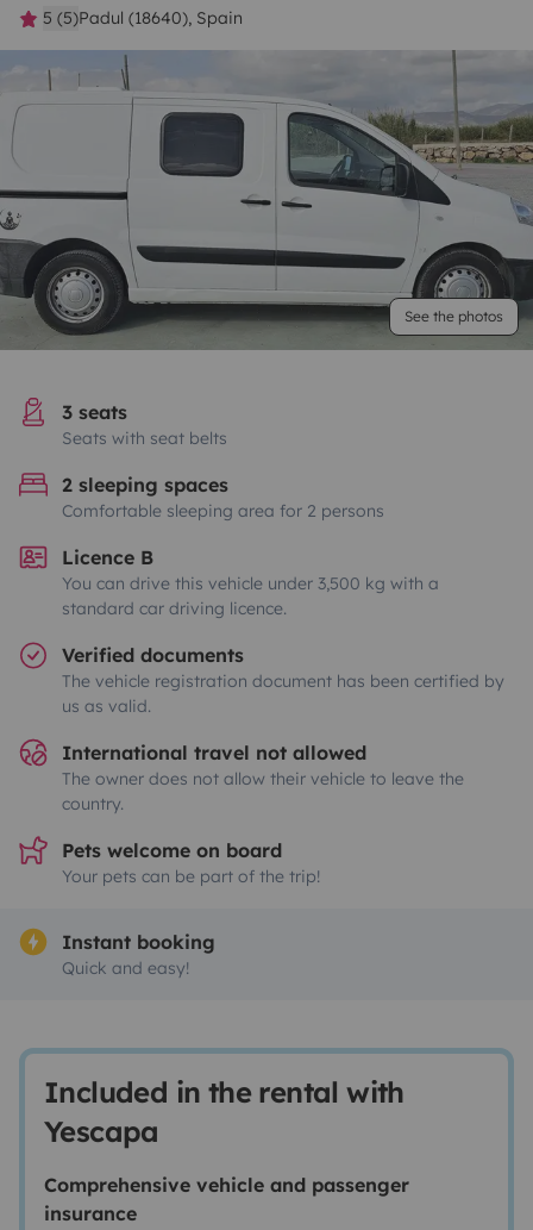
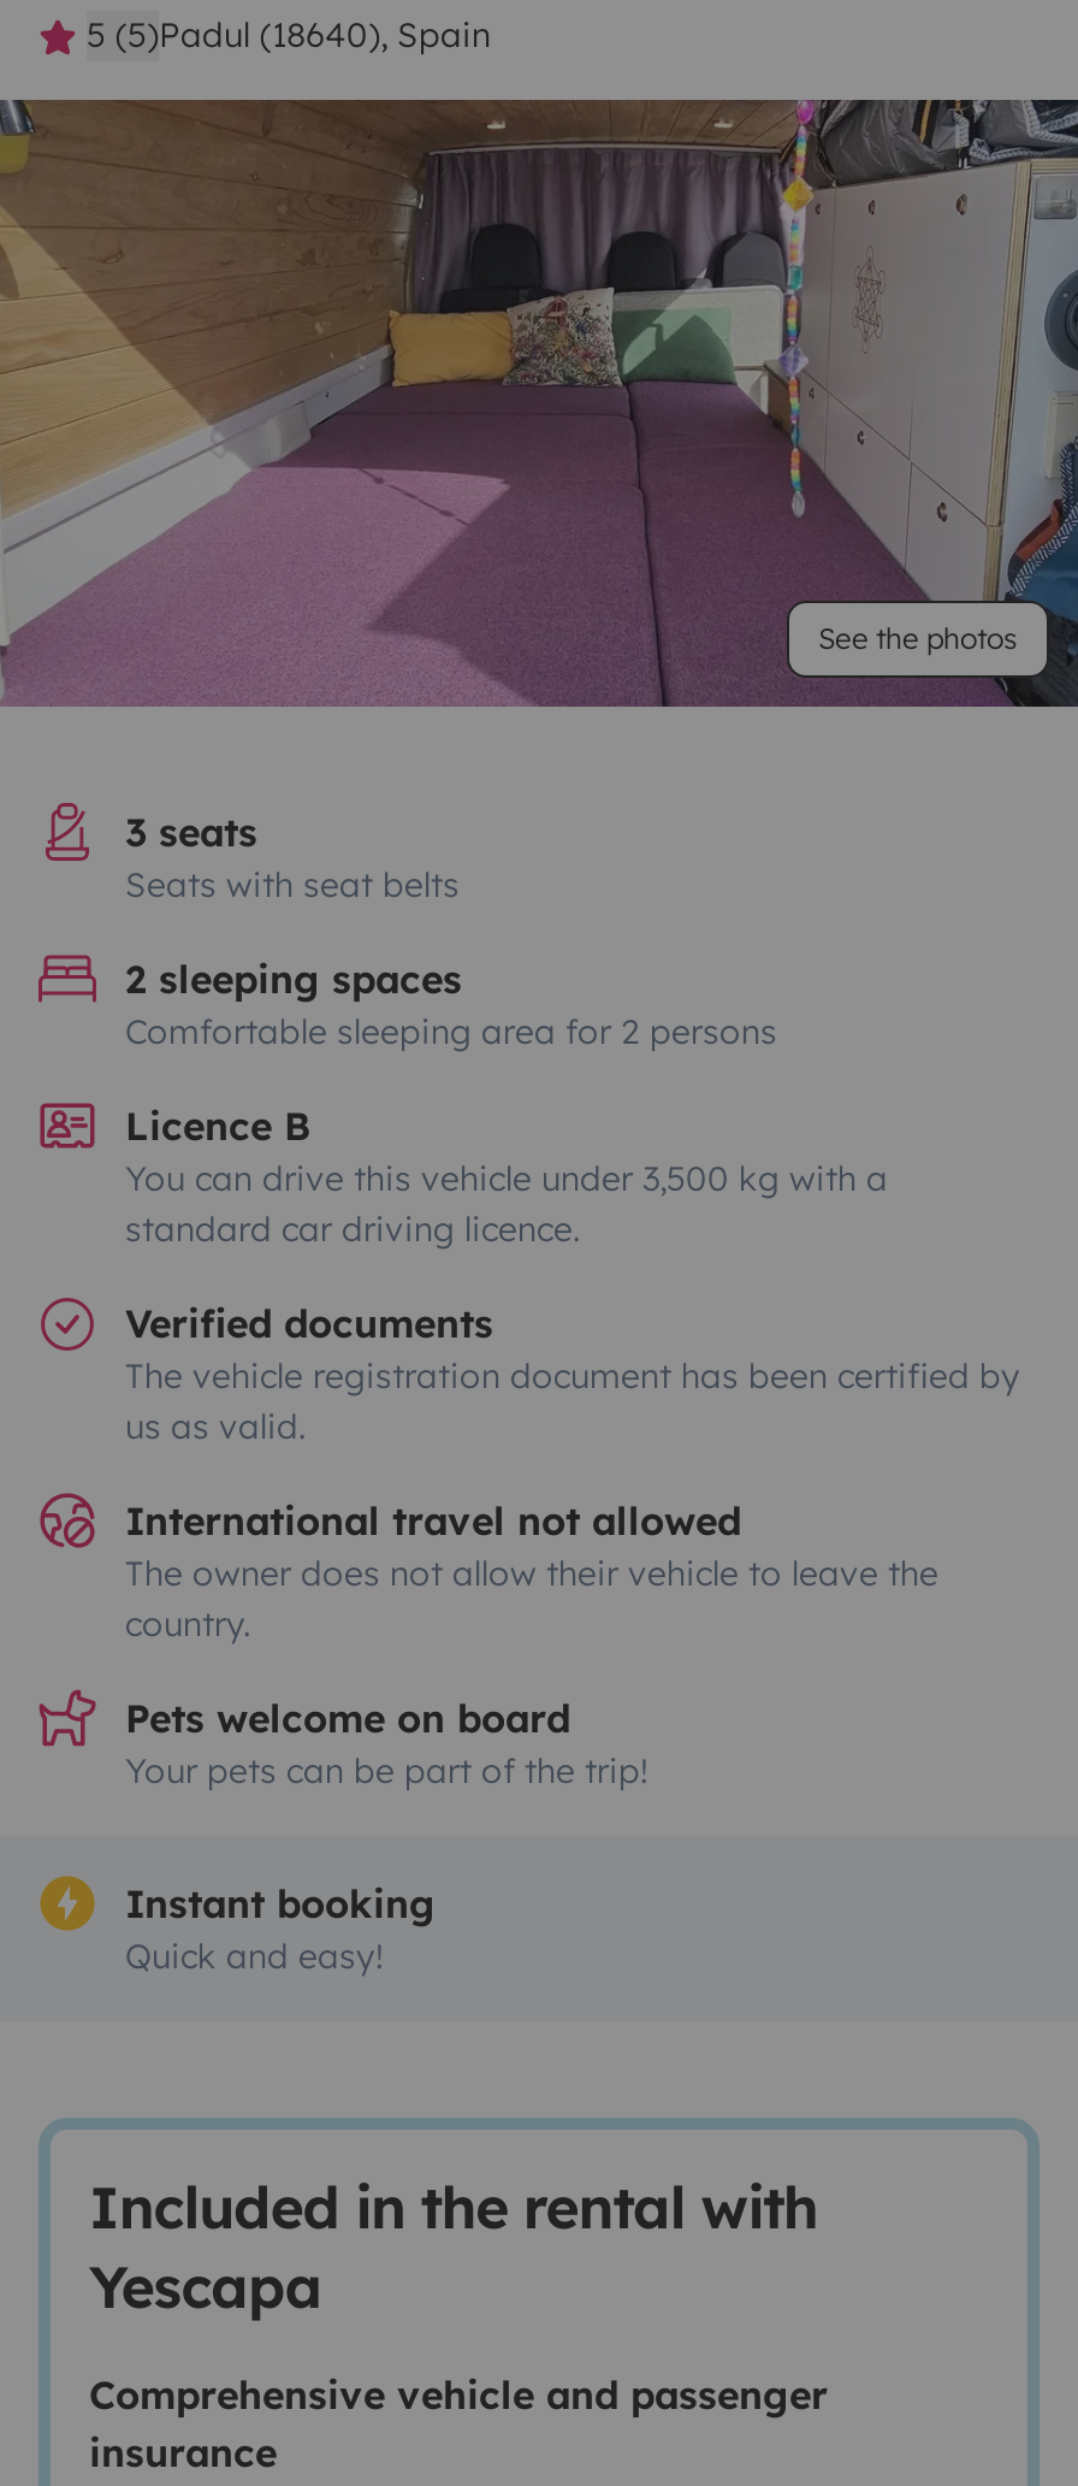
[4,50,529,350] [image] -> [7,98,1071,709] [image]

